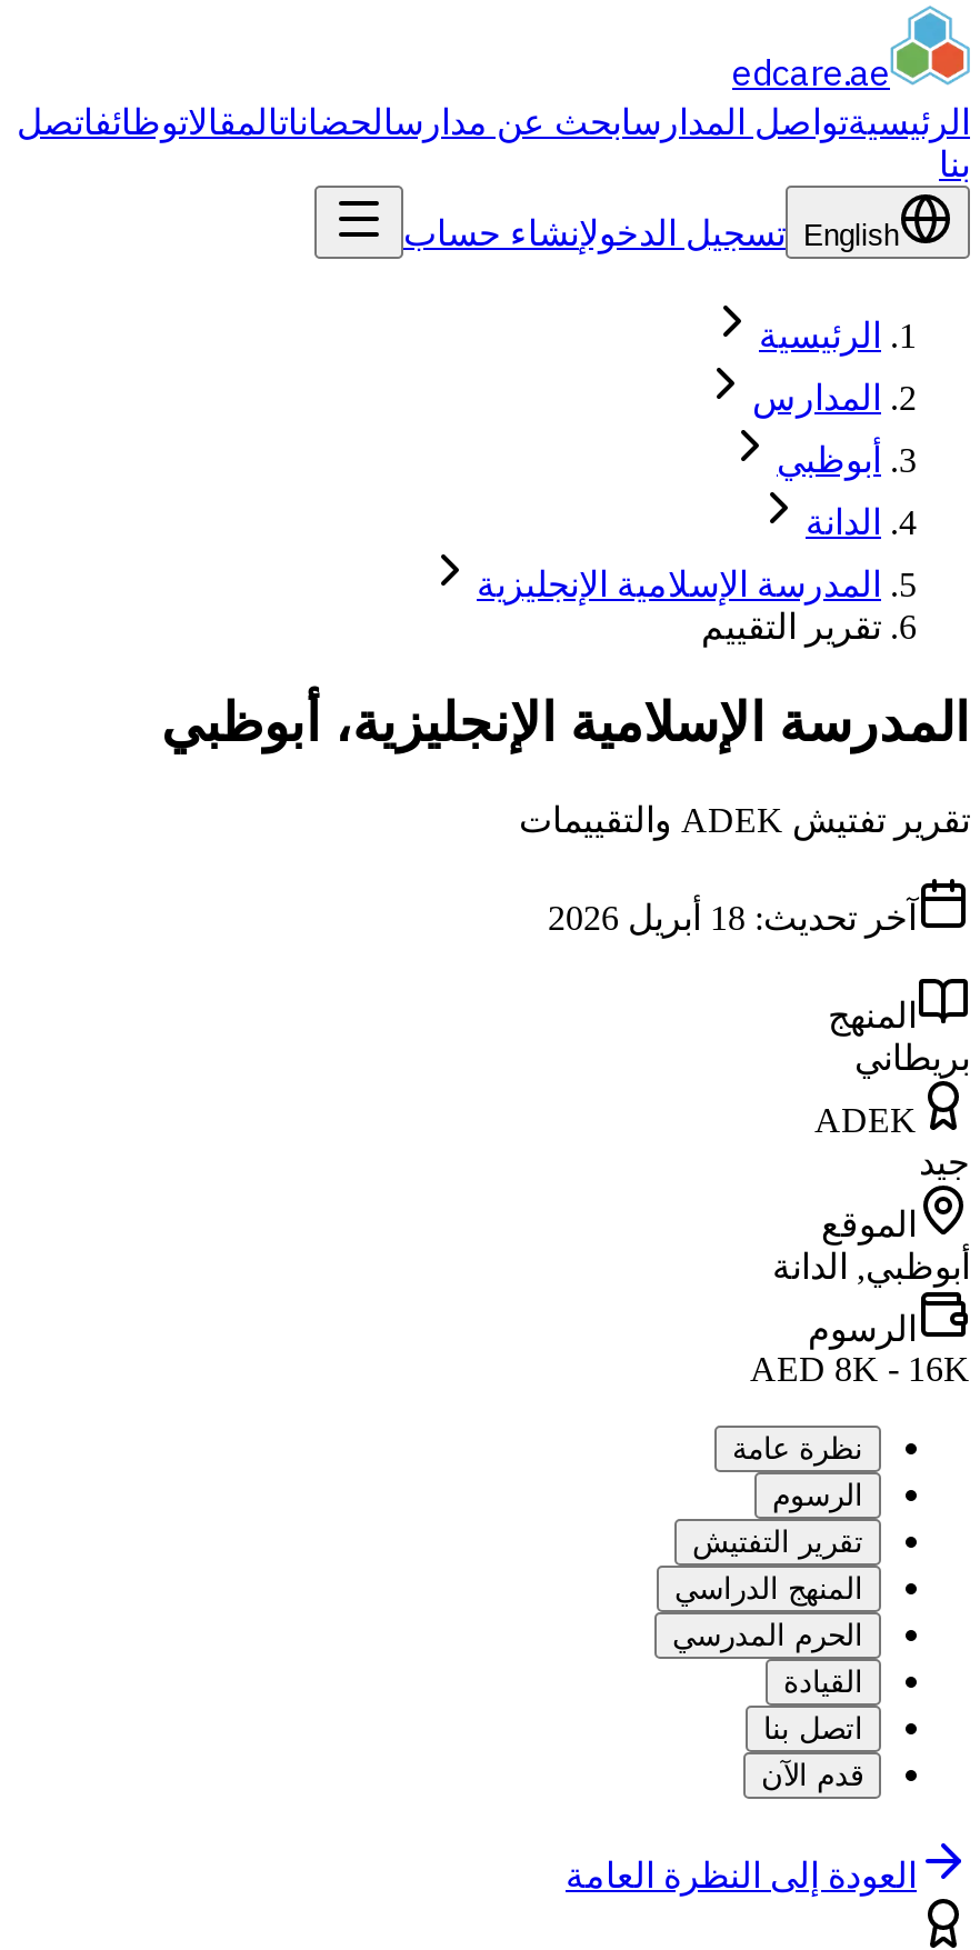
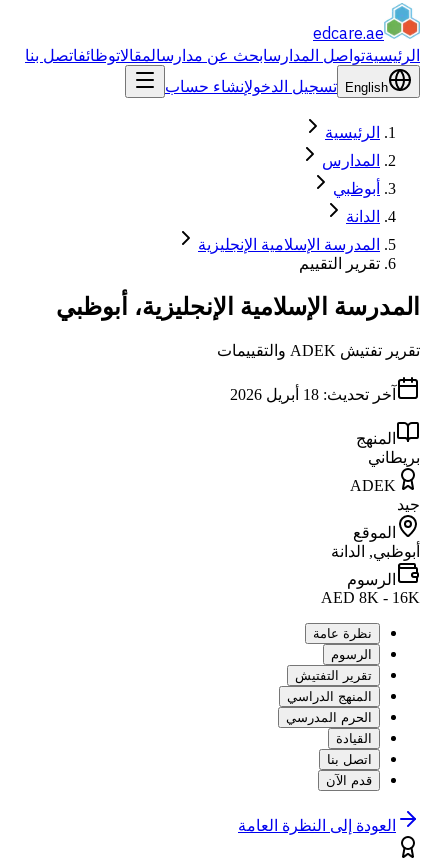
[17,103,970,183] الرئيسيةتواصل المدارسابحث عن مدارس الحضانات المقالاتوظائفاتصل | بنا -> [25,47,420,64] الرئيسيةتواصل المدارسابحث عن مدارسالمقالاتوظائفاتصل بنا

